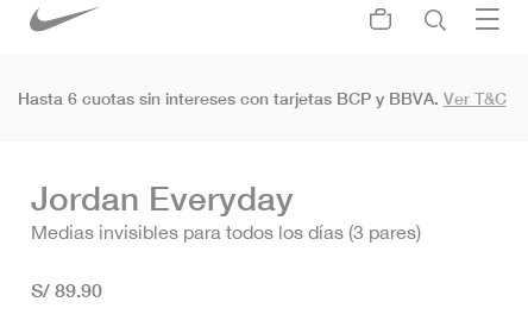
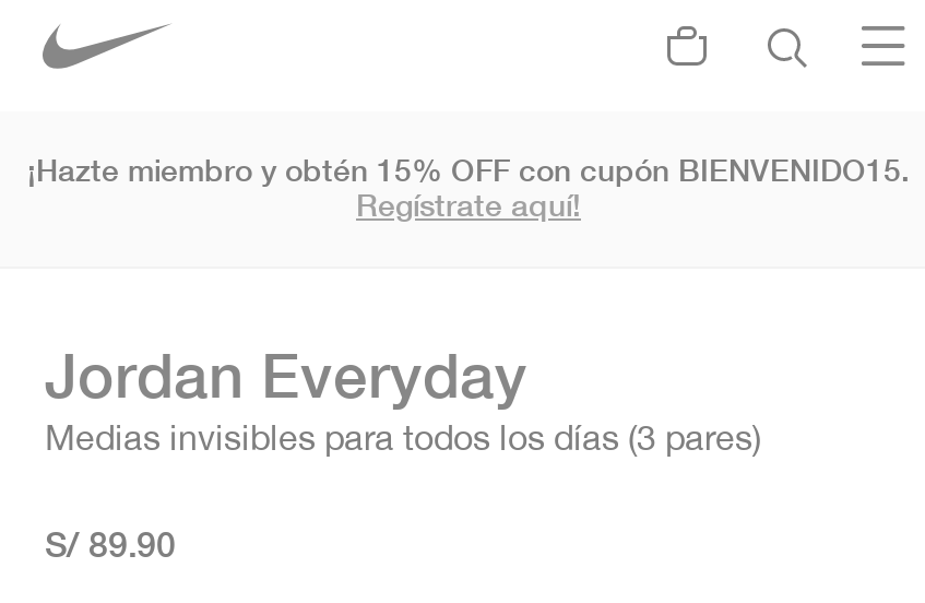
[17,88,506,108] Hasta 6 cuotas sin intereses con tarjetas BCP y BBVA. Ver T&C -> [27,151,910,223] ¡Hazte miembro y obtén 15% OFF con cupón BIENVENIDO15. | Regístrate aquí!

